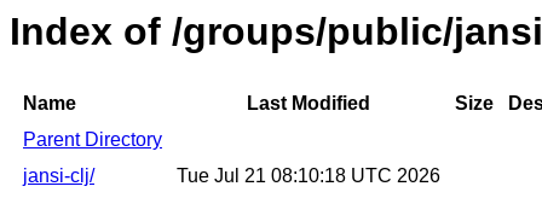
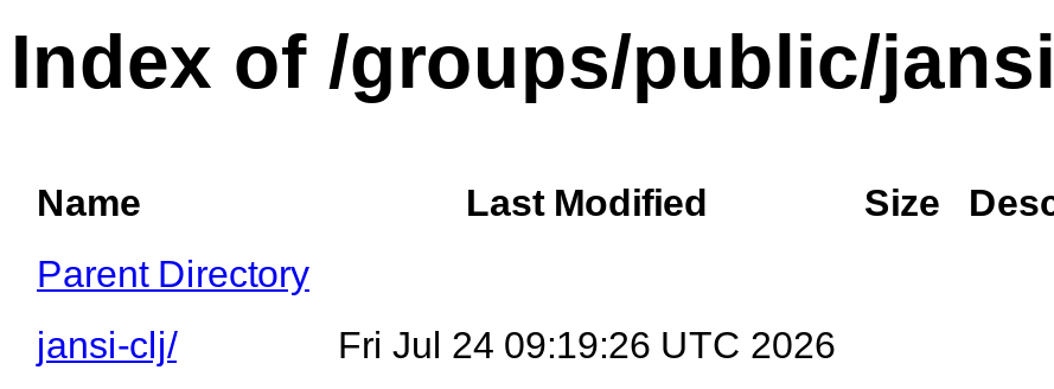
[177,166,440,186] Tue Jul 21 08:10:18 UTC 2026 -> [338,326,836,366] Fri Jul 24 09:19:26 UTC 2026

